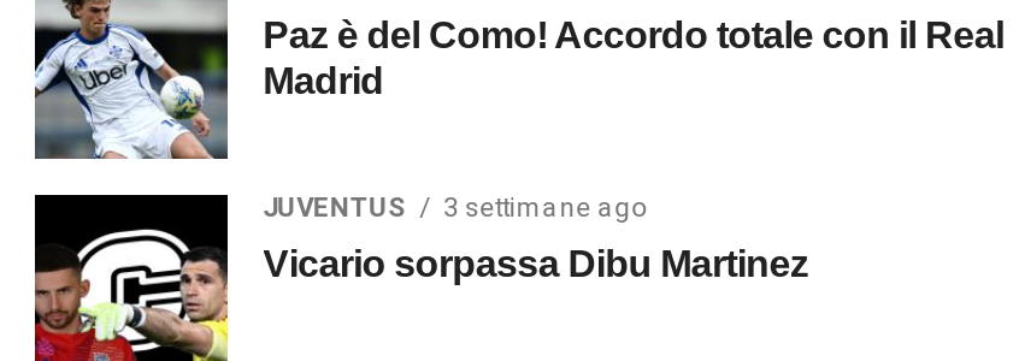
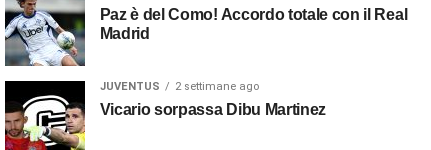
[444,193,646,224] 3 settimane ago -> [175,80,259,93] 2 settimane ago

